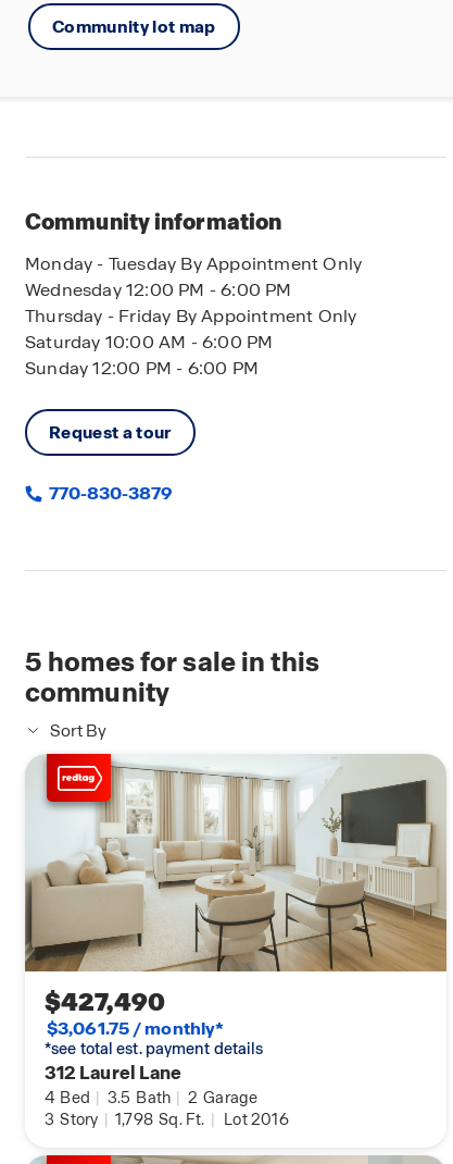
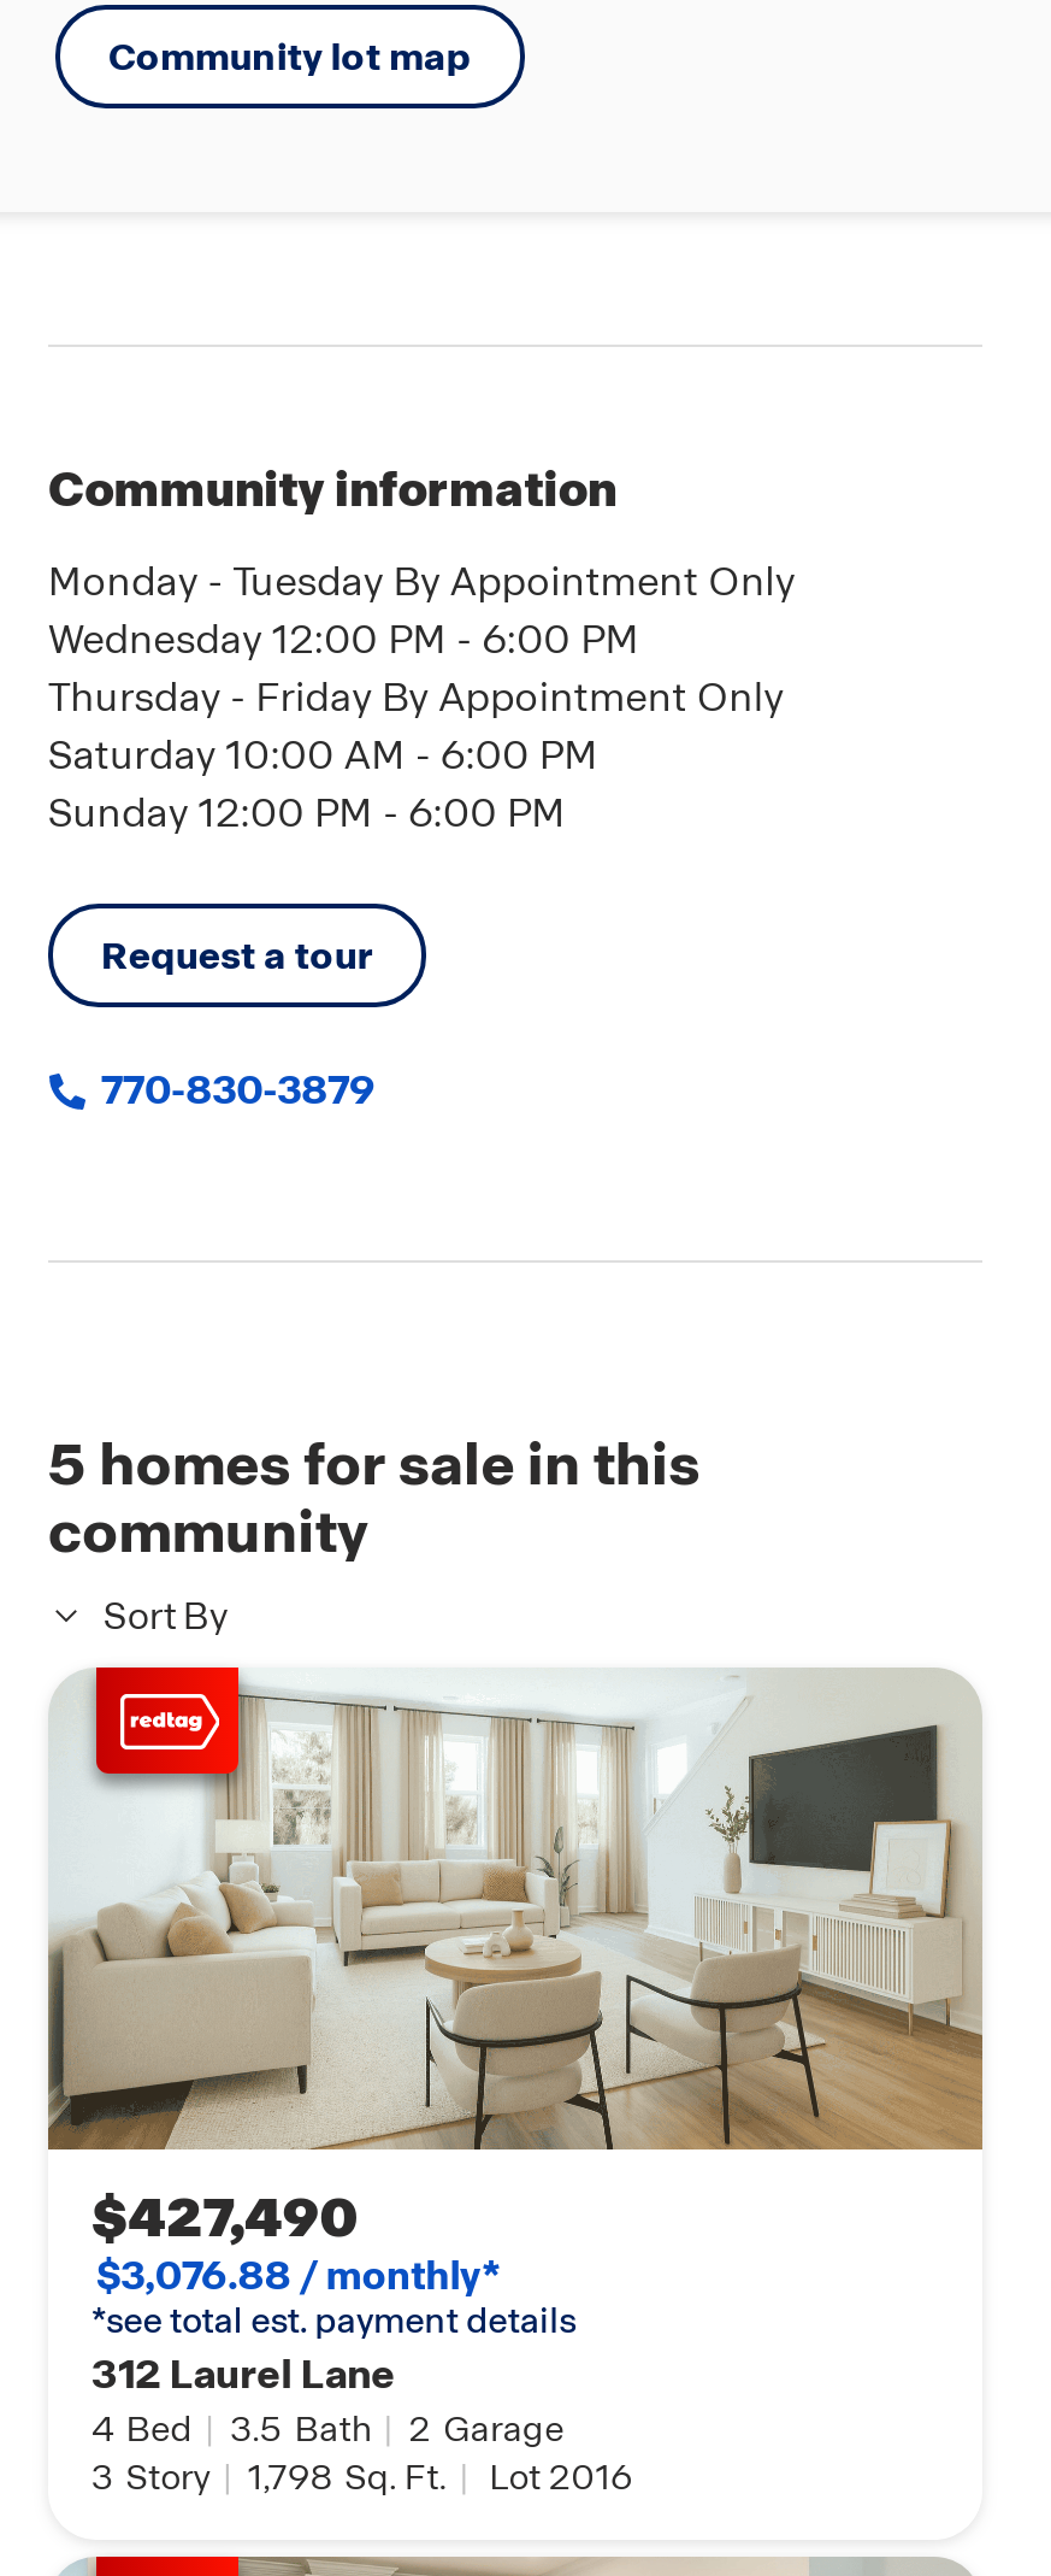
[47,1017,224,1040] $3,061.75 / monthly* -> [96,2251,501,2302] $3,076.88 / monthly*

